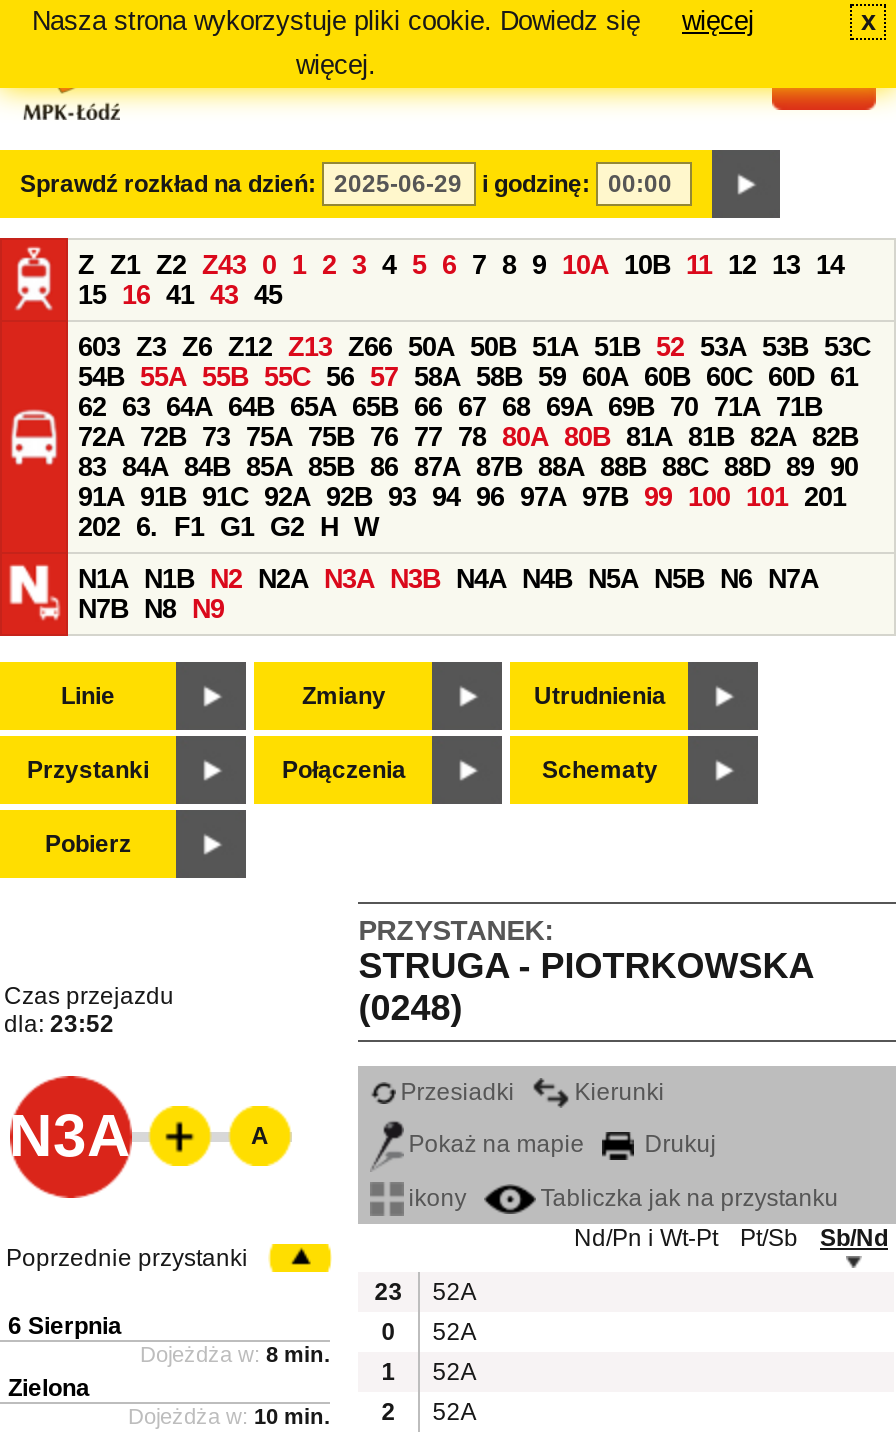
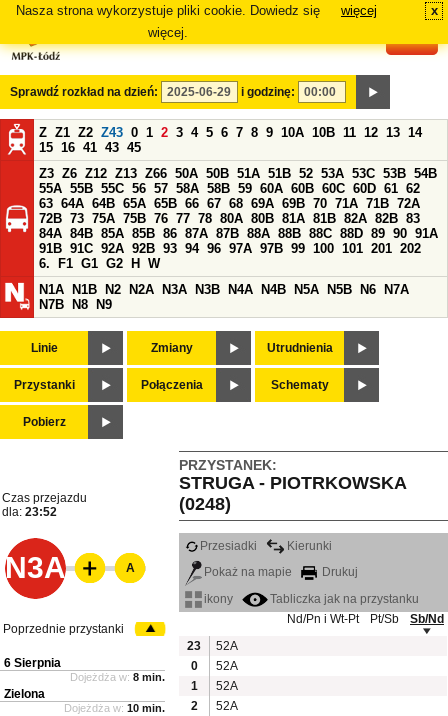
[78,332,870,542] 603 Z3 Z6 Z12 Z13 Z66 50A 50B 51A 51B 52 53A 53B 53C | 54B 55A 55B 55C 56 57 58A 58B 59 60A 60B 60C 60D 61 | 62 63 64A 64B 65A 65B 66 67 68 69A 69B 70 71A 71B | 72A 72B 73 75A 75B 76 77 78 80A 80B 81A 81B 82A 82B | 83 84A 84B 85A 85B 86 87A 87B 88A 88B 88C 88D 89 90 | 91A 91B 91C 92A 92B 93 94 96 97A 97B 99 100 101 201 | 202 6. F1 G1 G2 H W -> [39,166,438,271] Z3 Z6 Z12 Z13 Z66 50A 50B 51A 51B 52 53A 53C 53B 54B | 55A 55B 55C 56 57 58A 58B 59 60A 60B 60C 60D 61 62 | 63 64A 64B 65A 65B 66 67 68 69A 69B 70 71A 71B 72A | 72B 73 75A 75B 76 77 78 80A 80B 81A 81B 82A 82B 83 | 84A 84B 85A 85B 86 87A 87B 88A 88B 88C 88D 89 90 91A | 91B 91C 92A 92B 93 94 96 97A 97B 99 100 101 201 202 | 6. F1 G1 G2 H W

